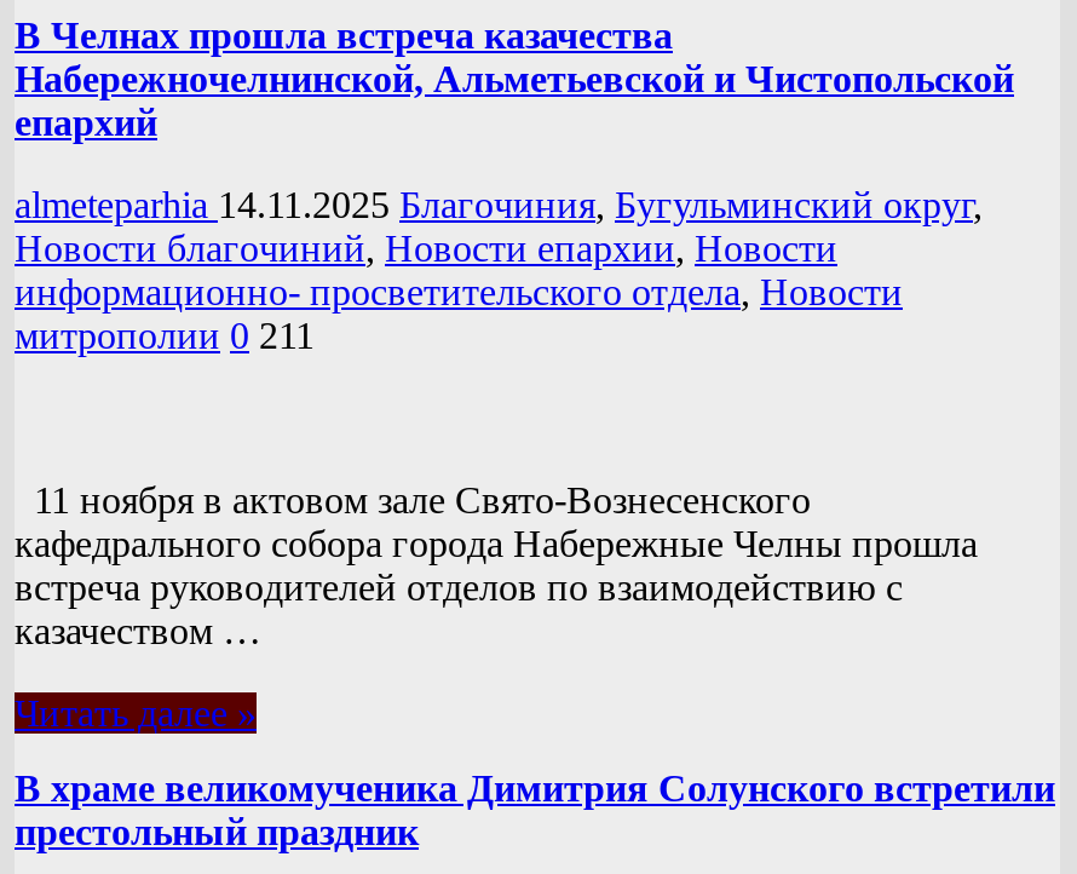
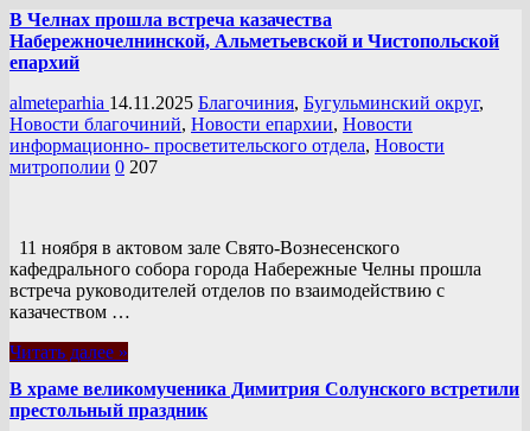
[15,315,315,356] митрополии 0 211 -> [9,156,158,177] митрополии 0 207

